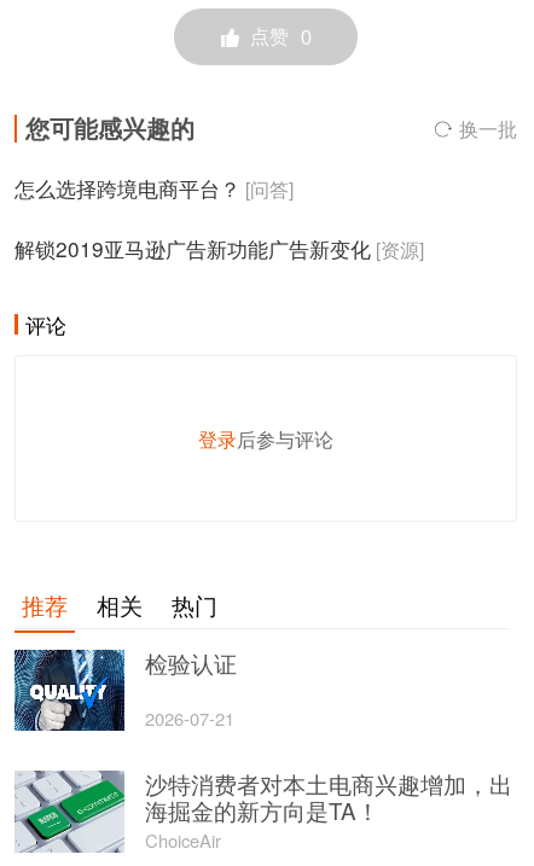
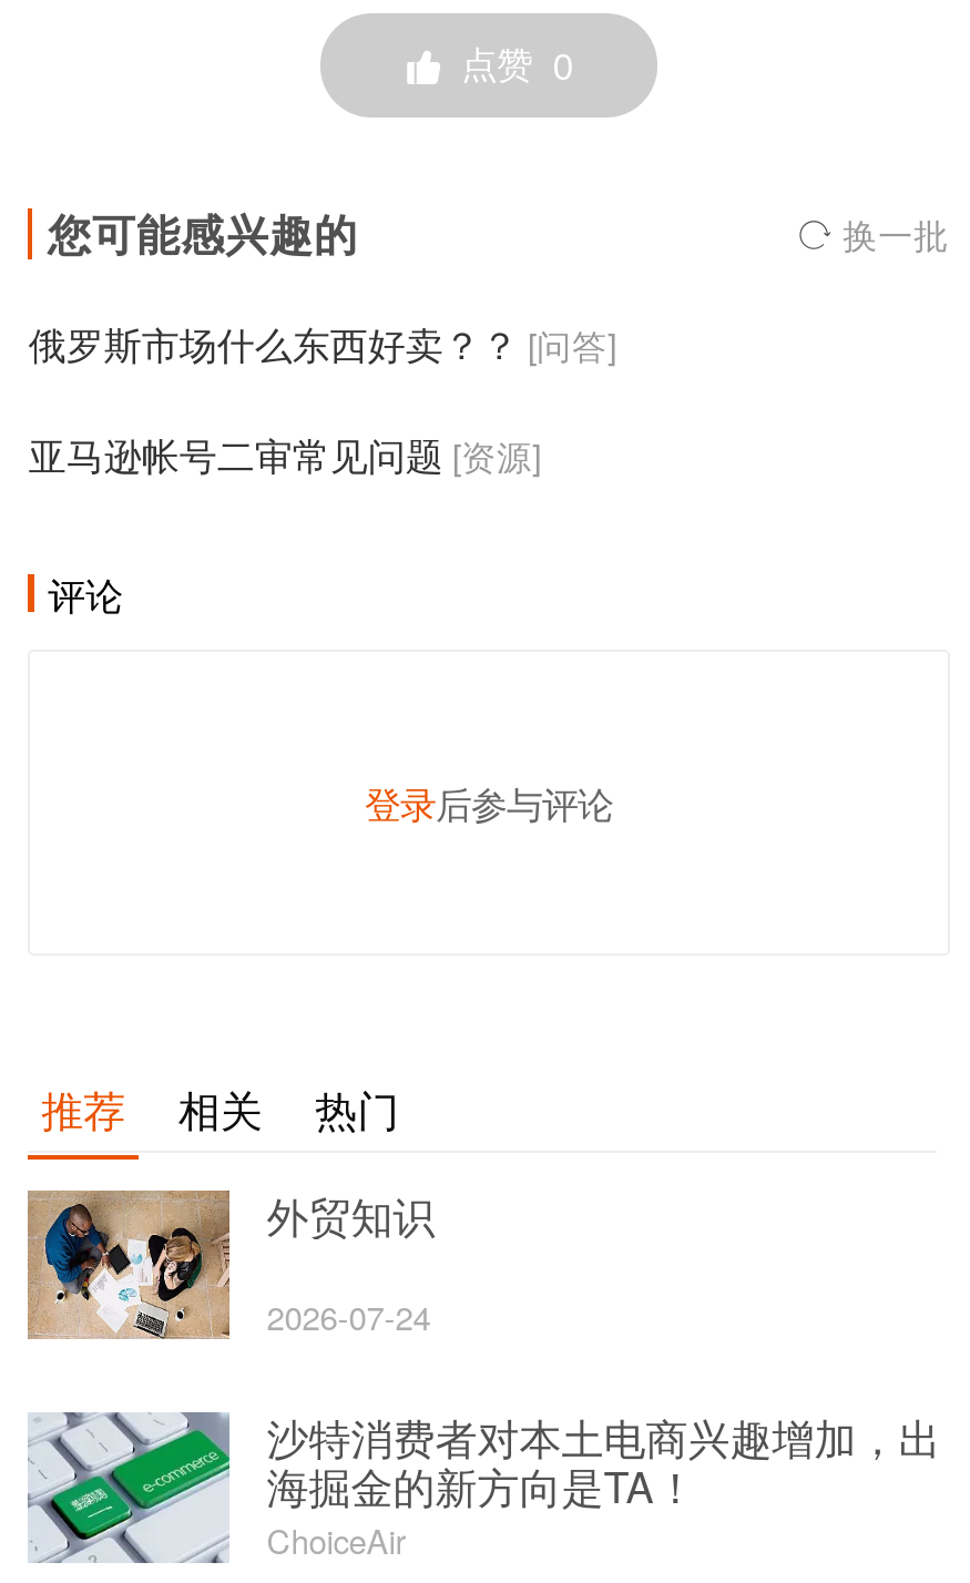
[15,172,294,203] 怎么选择跨境电商平台？ [问答] -> [29,314,616,370] 俄罗斯市场什么东西好卖？？ [问答]
[15,234,425,264] 解锁2019亚马逊广告新功能广告新变化 [资源] -> [29,427,541,482] 亚马逊帐号二审常见问题 [资源]
[13,646,237,732] [image] | 检验认证 -> [25,1183,435,1341] [image] | 外贸知识
[145,706,234,731] 2026-07-21 -> [267,1294,431,1340] 2026-07-24

